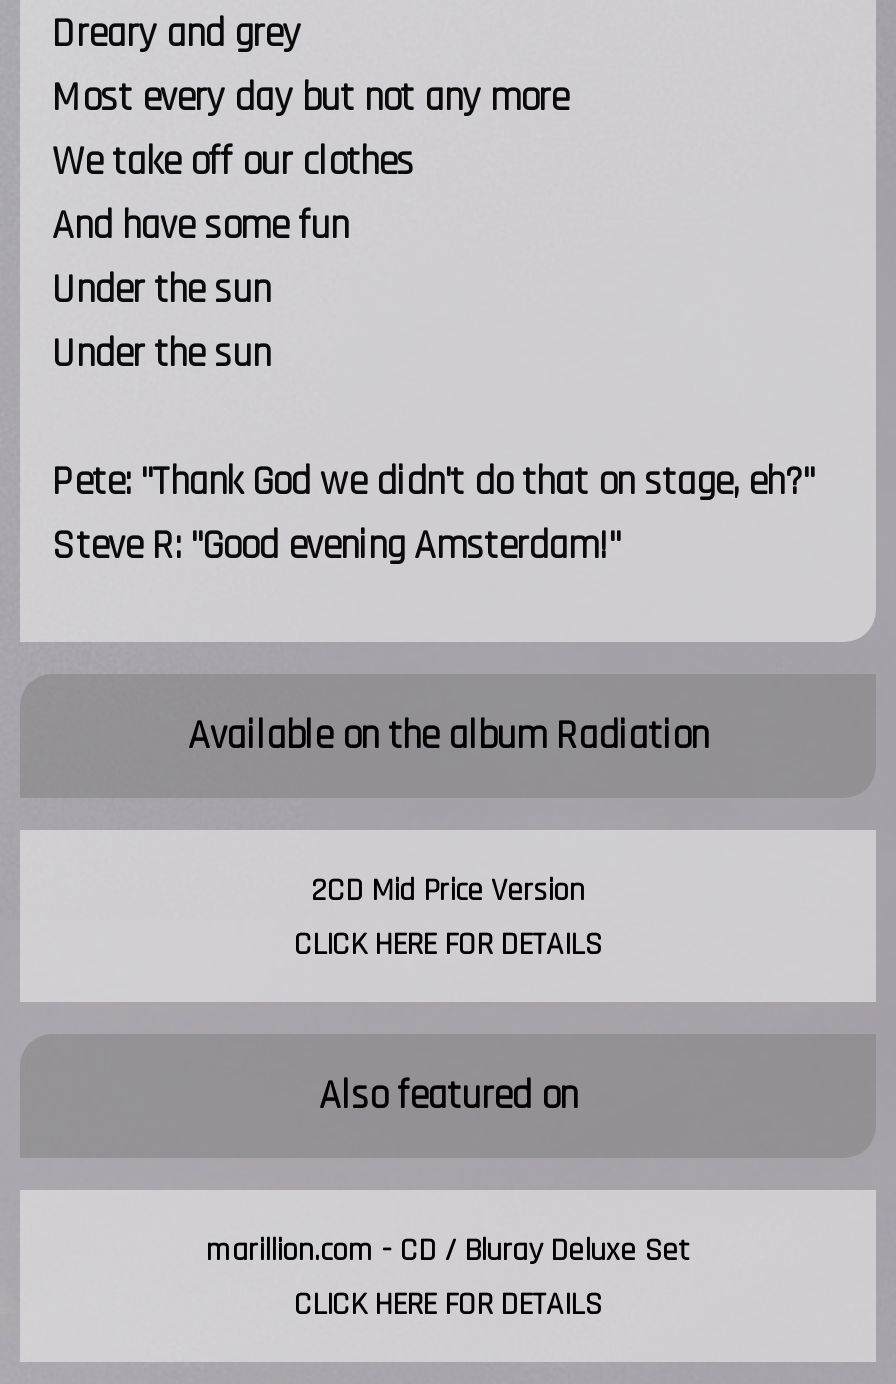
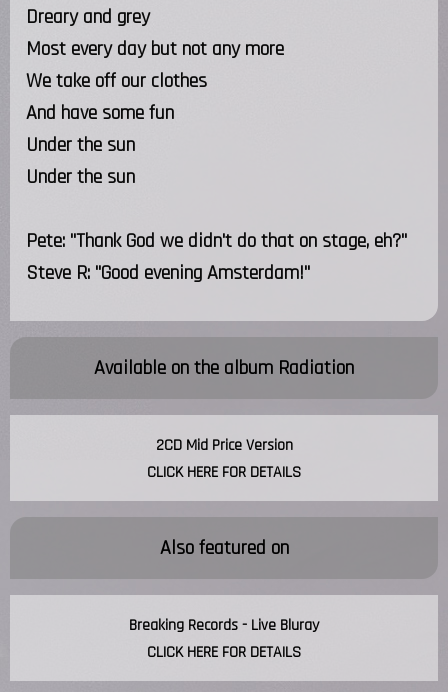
[206,1230,690,1272] marillion.com - CD / Bluray Deluxe Set -> [129,615,319,636] Breaking Records - Live Bluray

